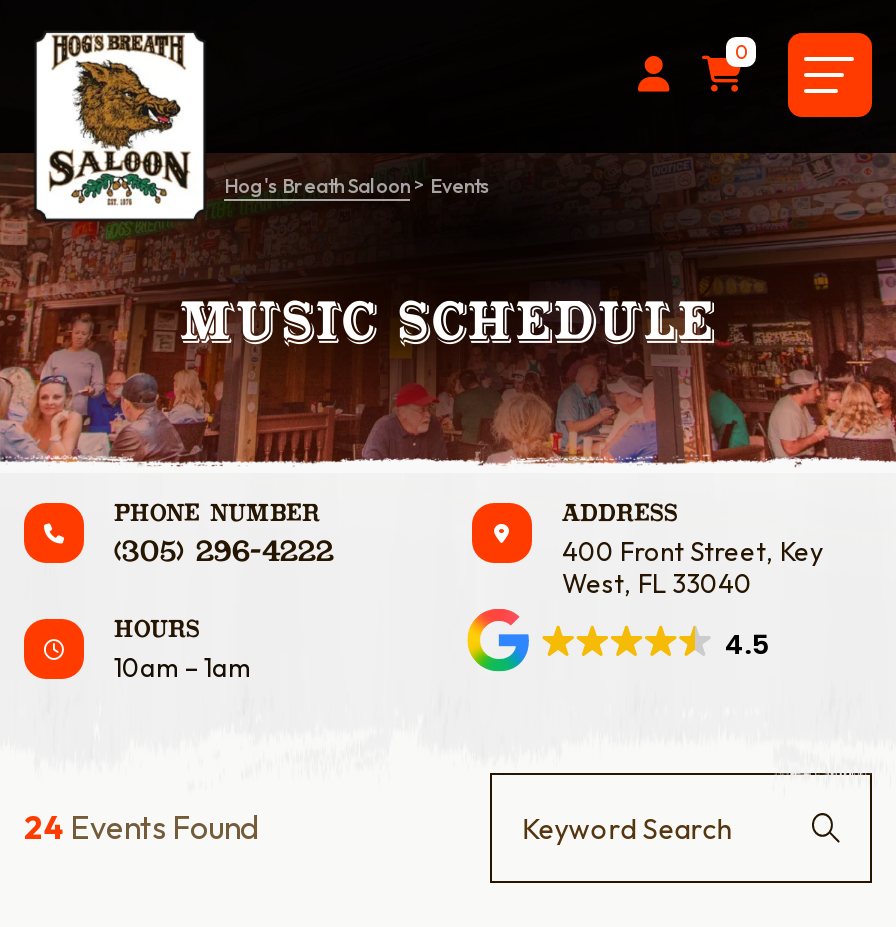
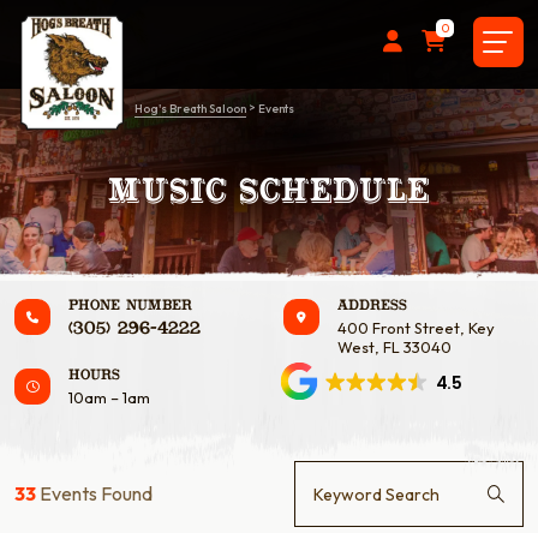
[24,807,258,847] 24 Events Found -> [14,481,153,505] 33 Events Found

